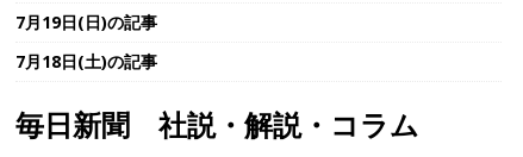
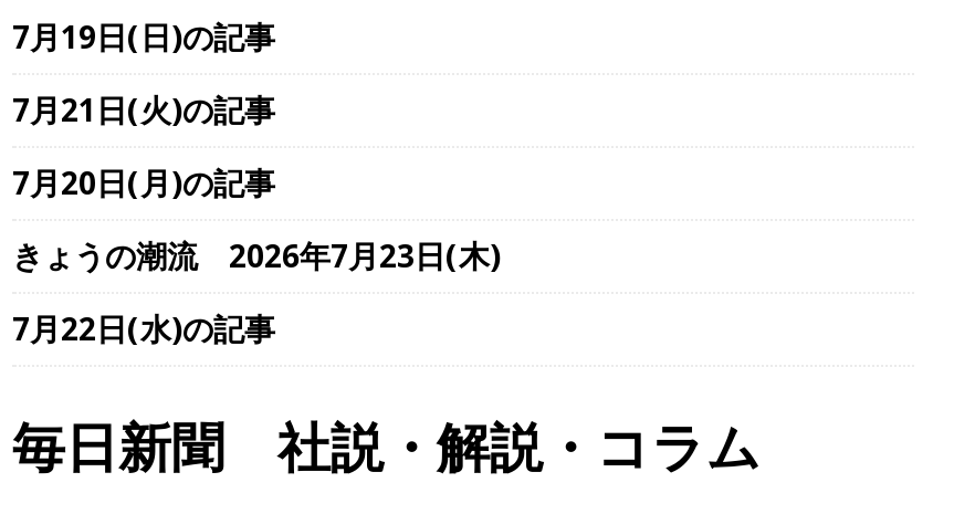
[15,51,157,73] 7月18日(土)の記事 -> [12,90,501,350] 7月21日(火)の記事 | 7月20日(月)の記事 | きょうの潮流 2026年7月23日(木) | 7月22日(水)の記事

